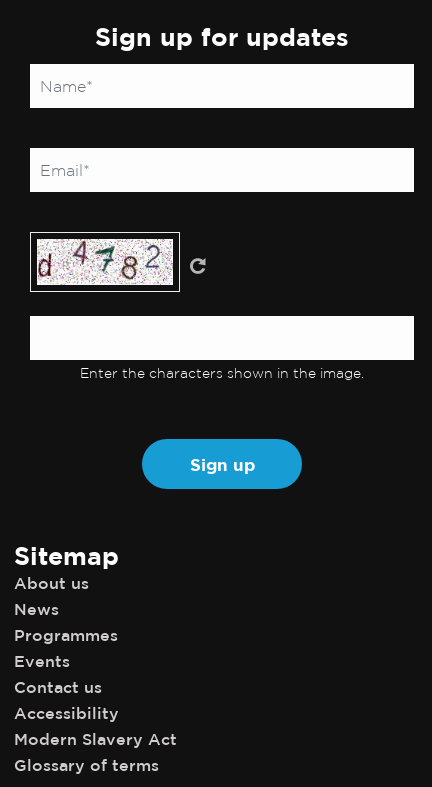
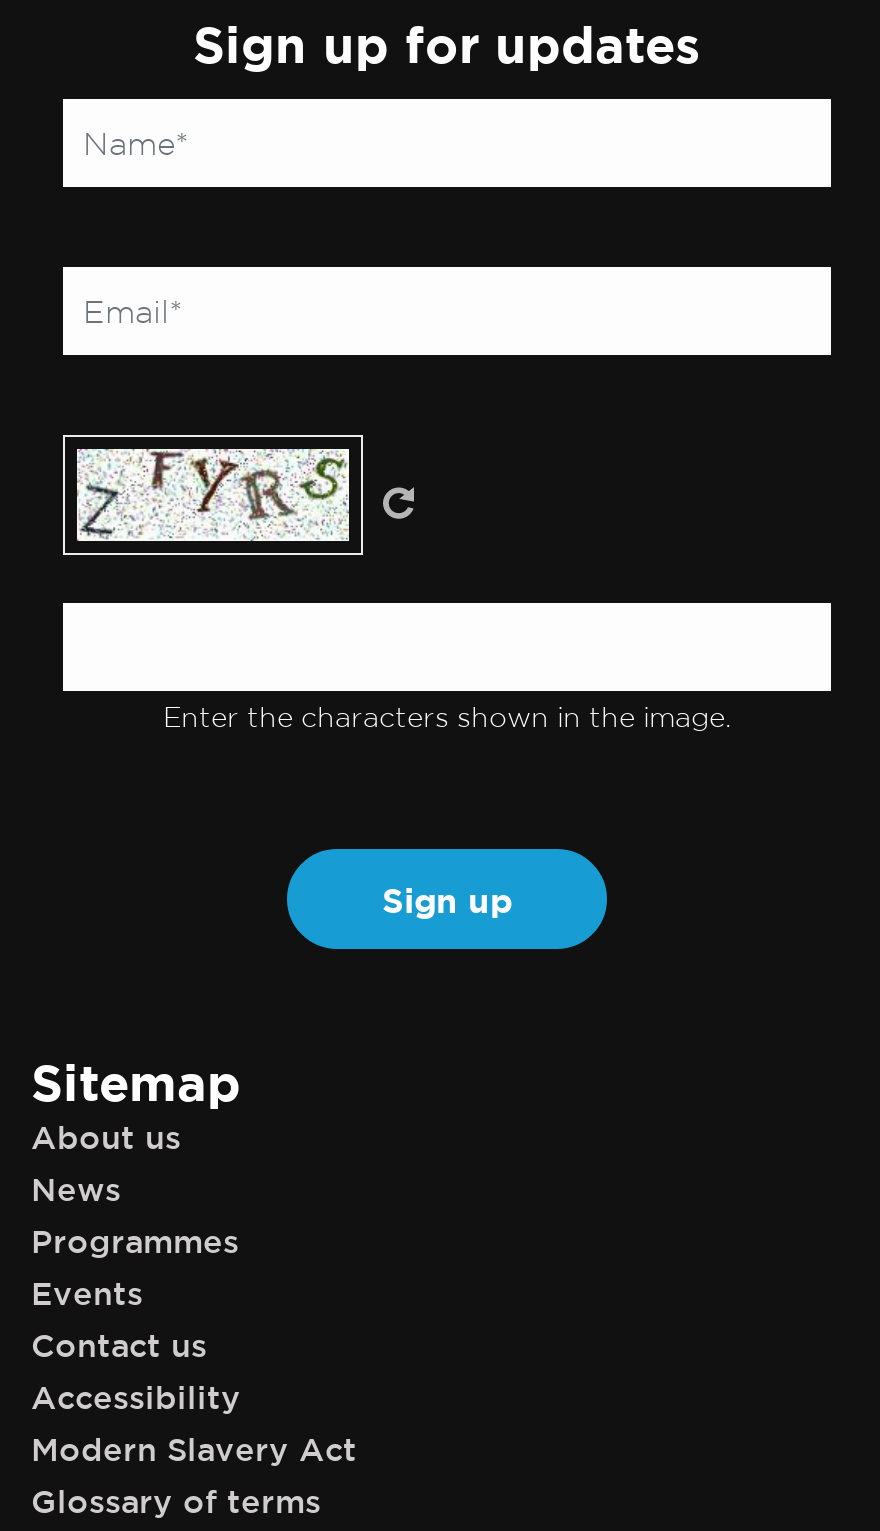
[37,239,171,284] [image] -> [77,449,345,537] [image]

